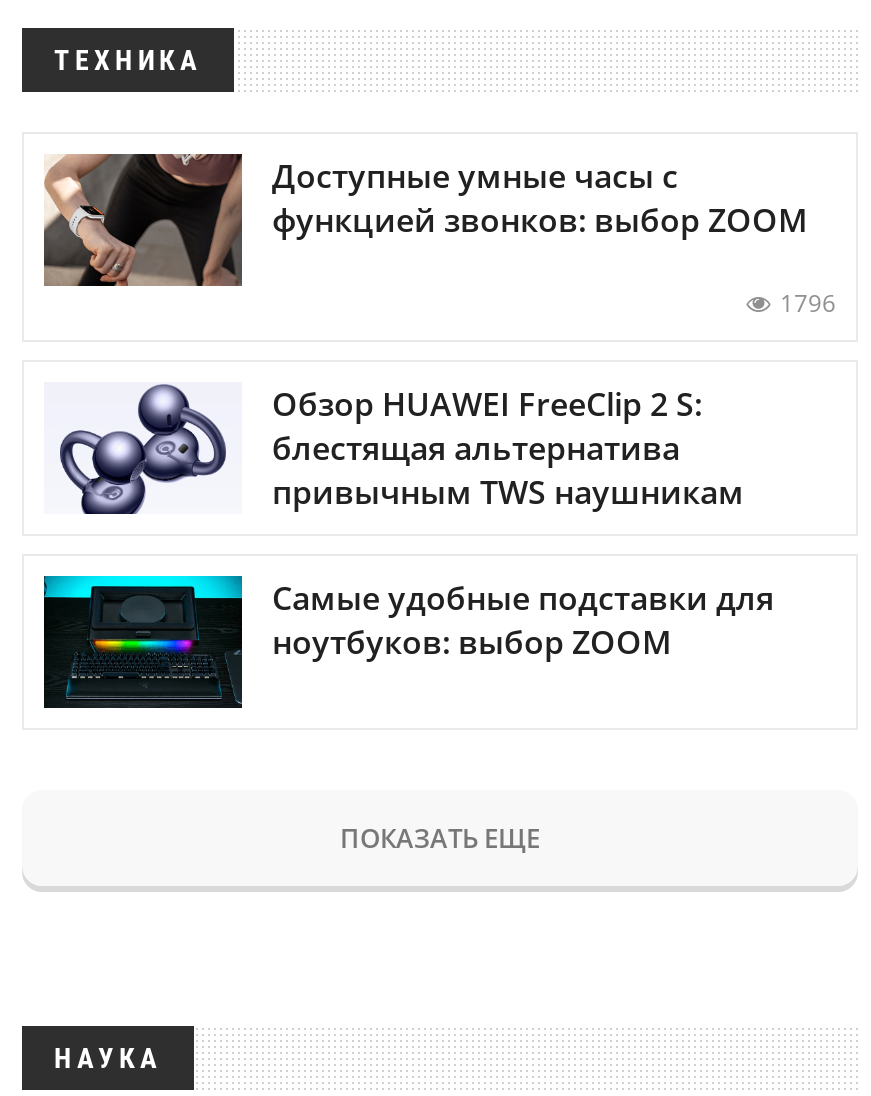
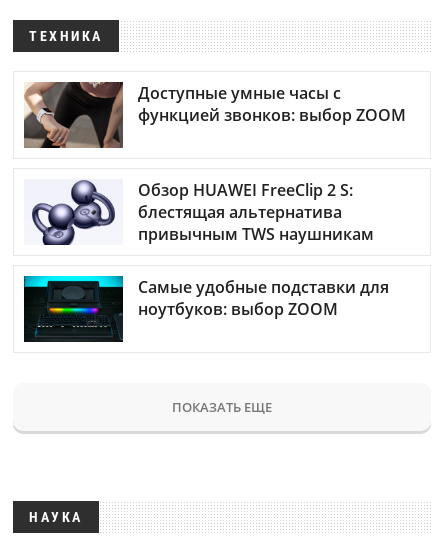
[780,286,836,320] 1796 -> none

